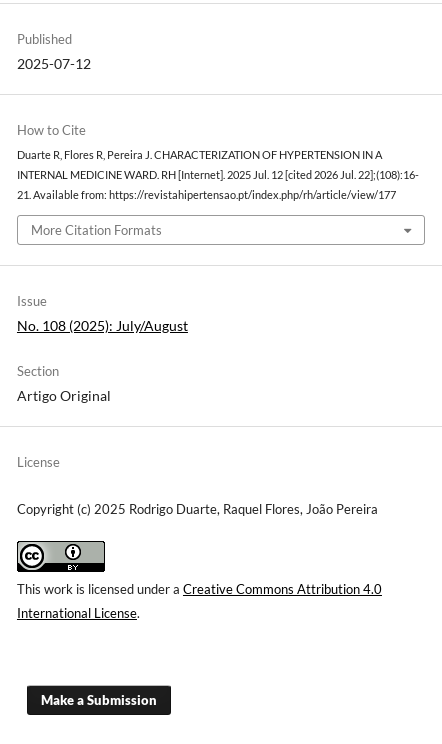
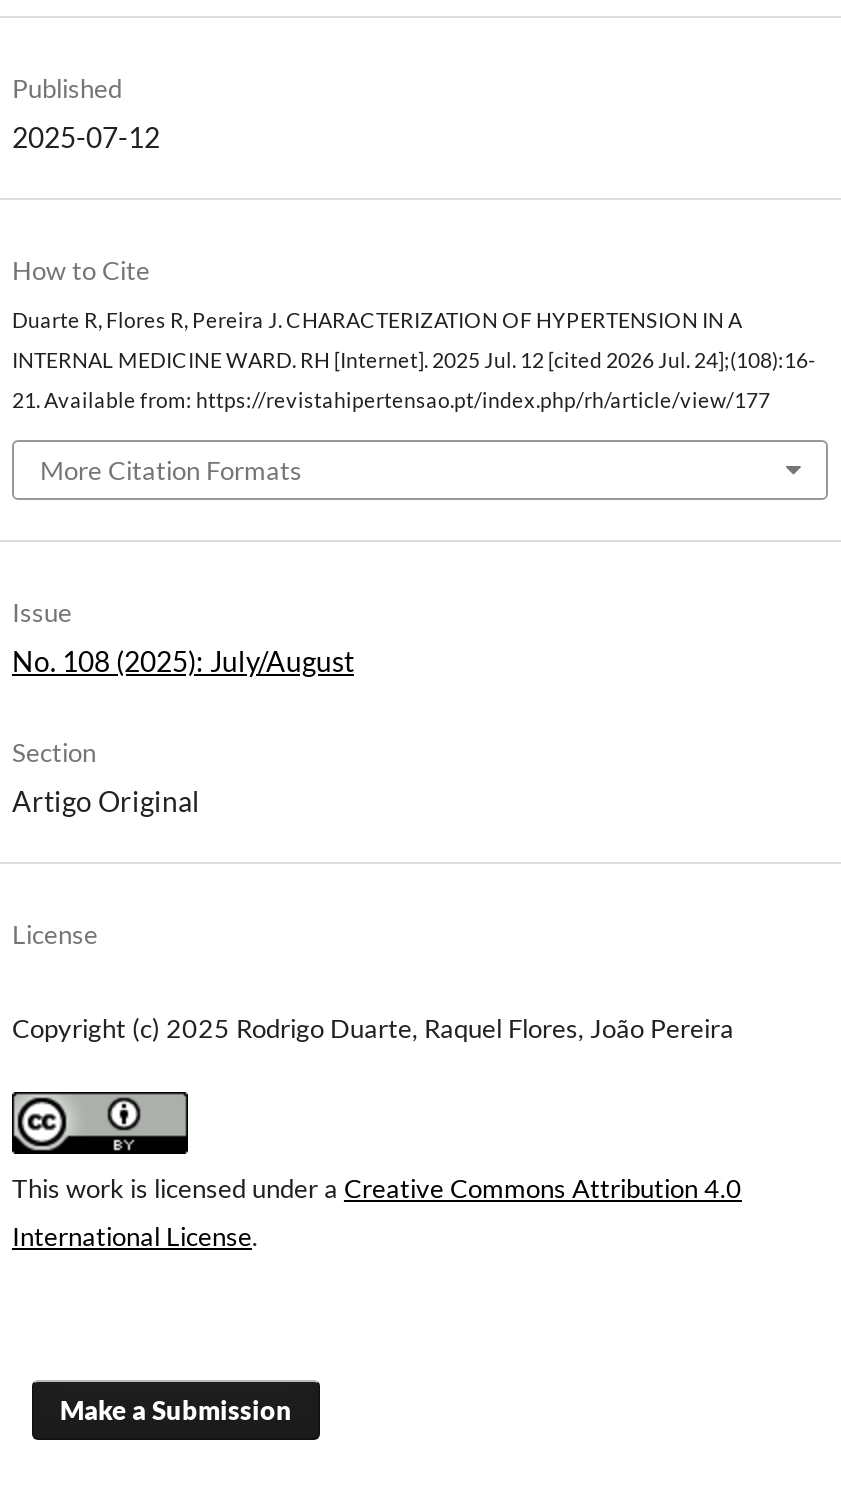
[17,169,419,181] INTERNAL MEDICINE WARD. RH [Internet]. 2025 Jul. 12 [cited 2026 Jul. 22];(108):16- -> [12,347,816,371] INTERNAL MEDICINE WARD. RH [Internet]. 2025 Jul. 12 [cited 2026 Jul. 24];(108):16-

